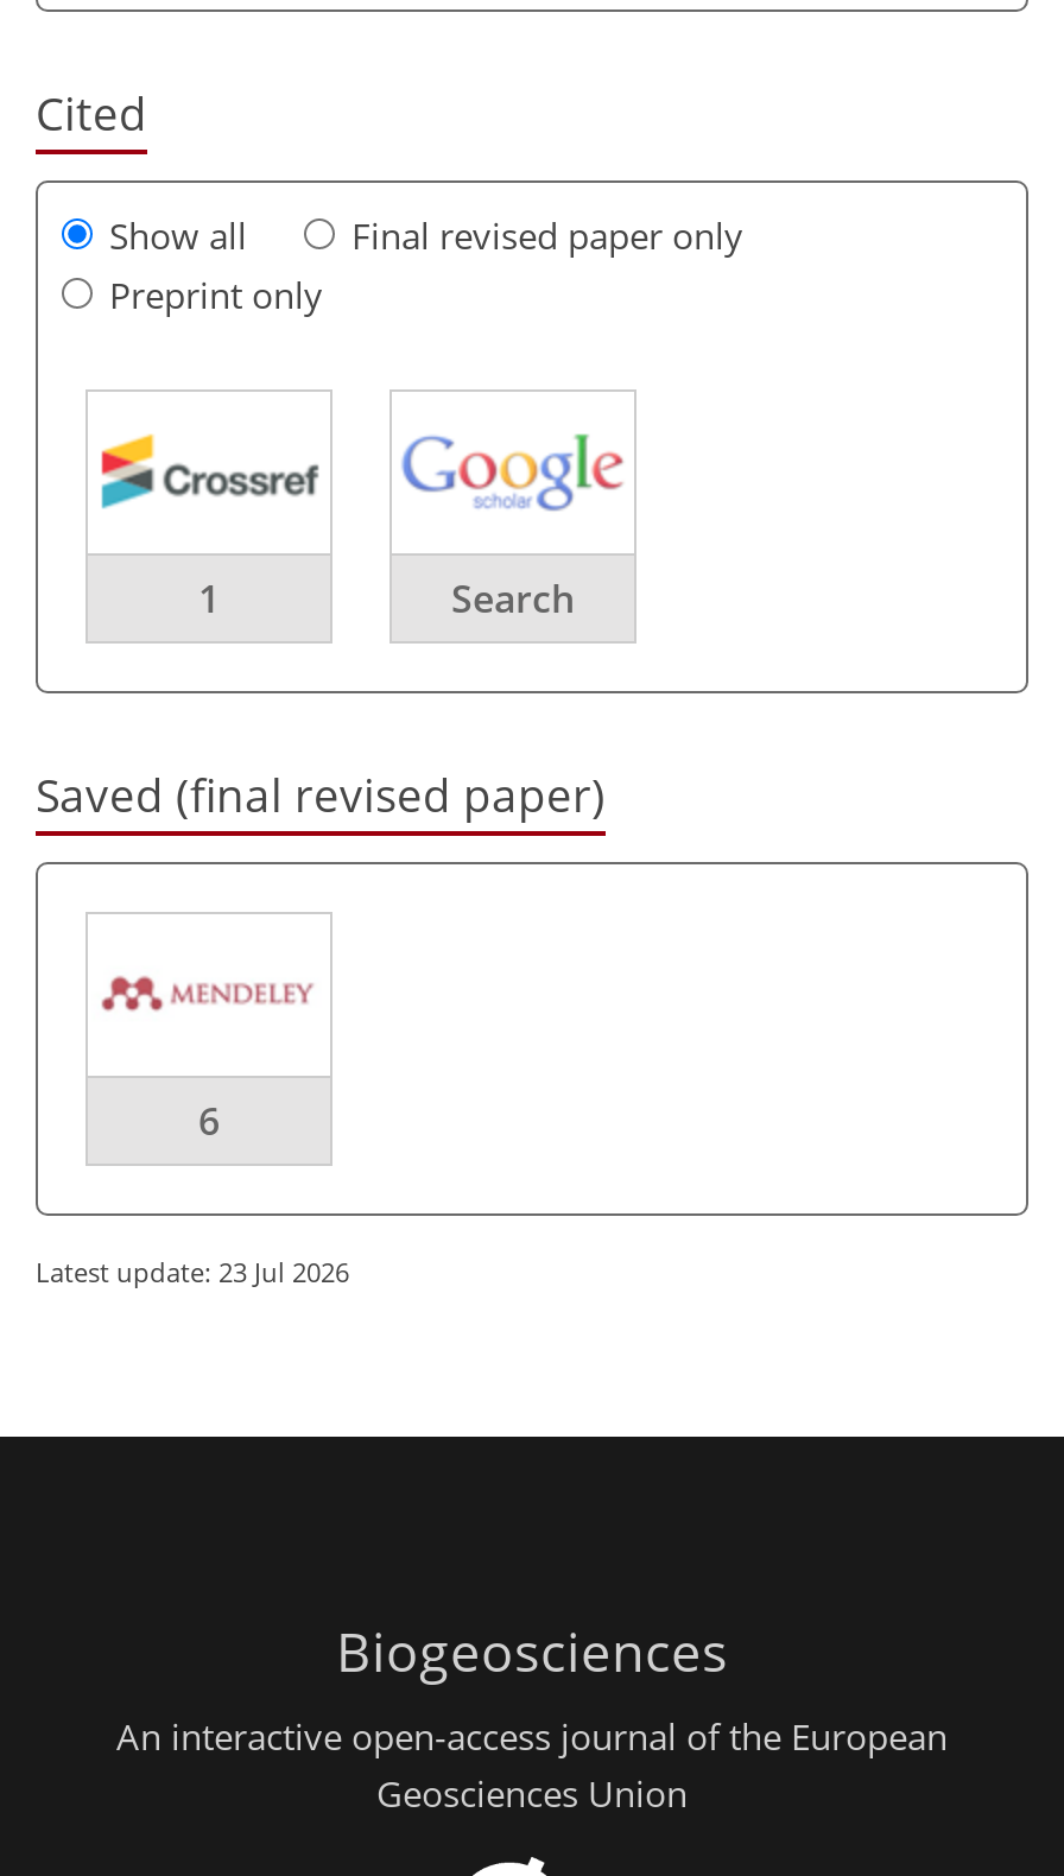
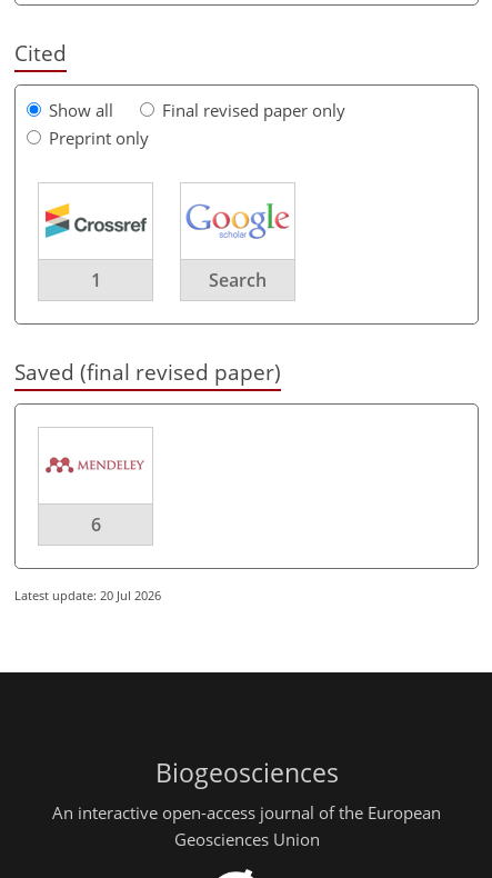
[36,1254,349,1289] Latest update: 23 Jul 2026 -> [14,587,161,603] Latest update: 20 Jul 2026

